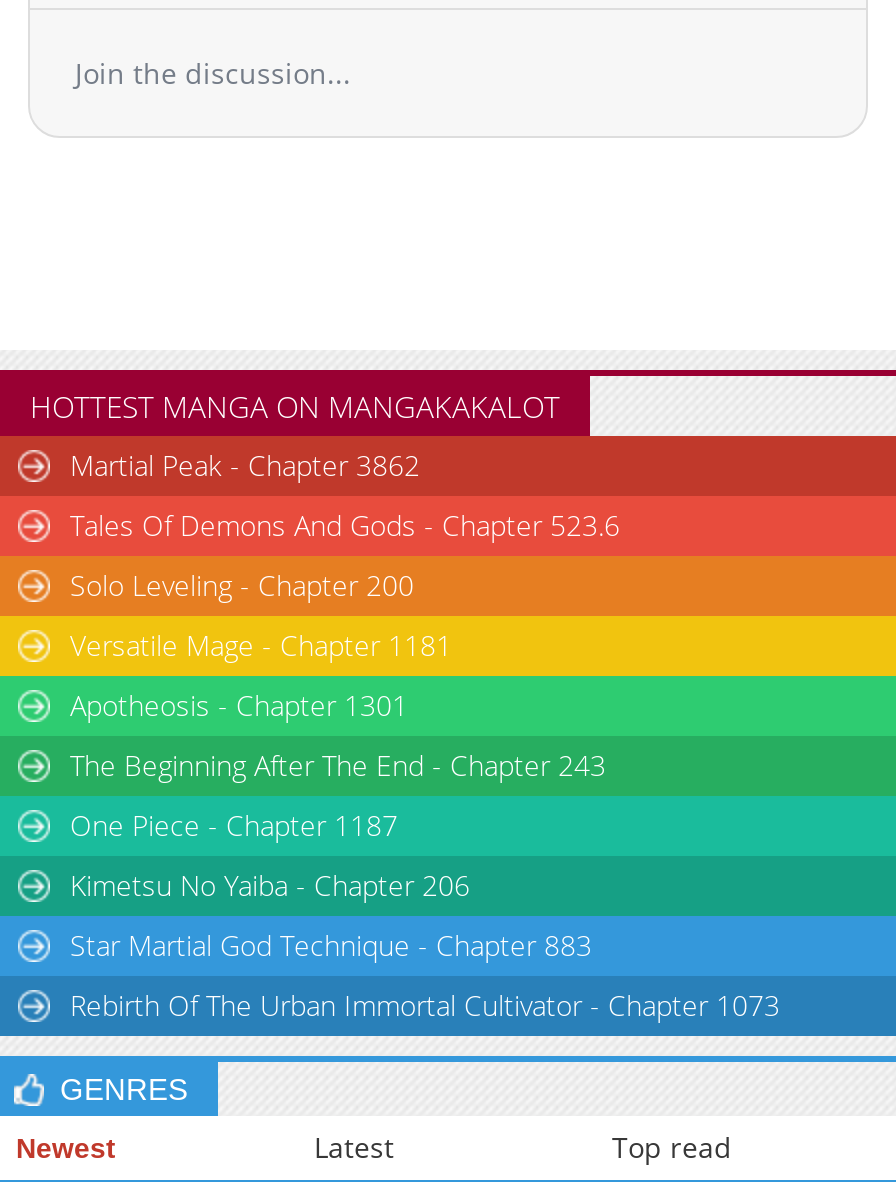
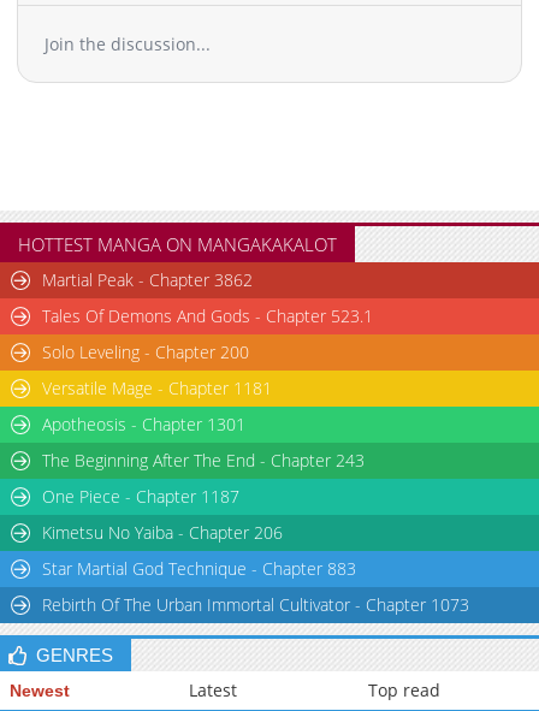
[70,507,620,545] Tales Of Demons And Gods - Chapter 523.6 -> [42,305,373,328] Tales Of Demons And Gods - Chapter 523.1

